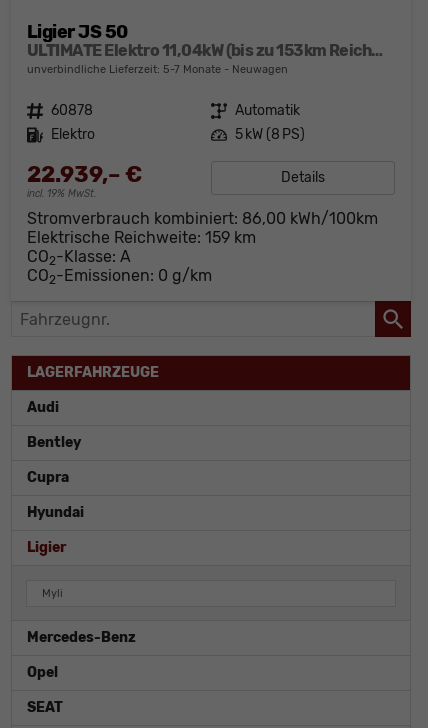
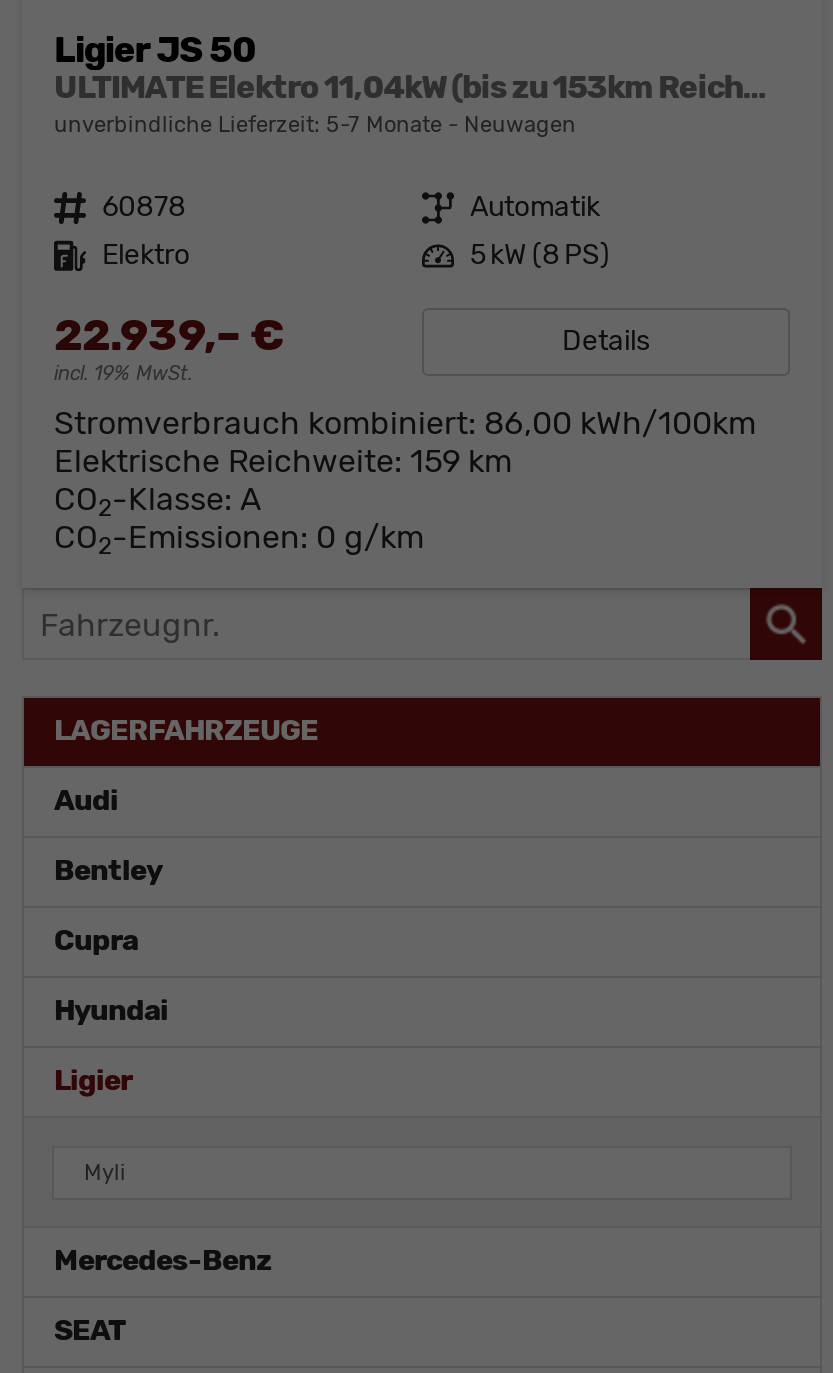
[27,664,58,681] Opel -> none

